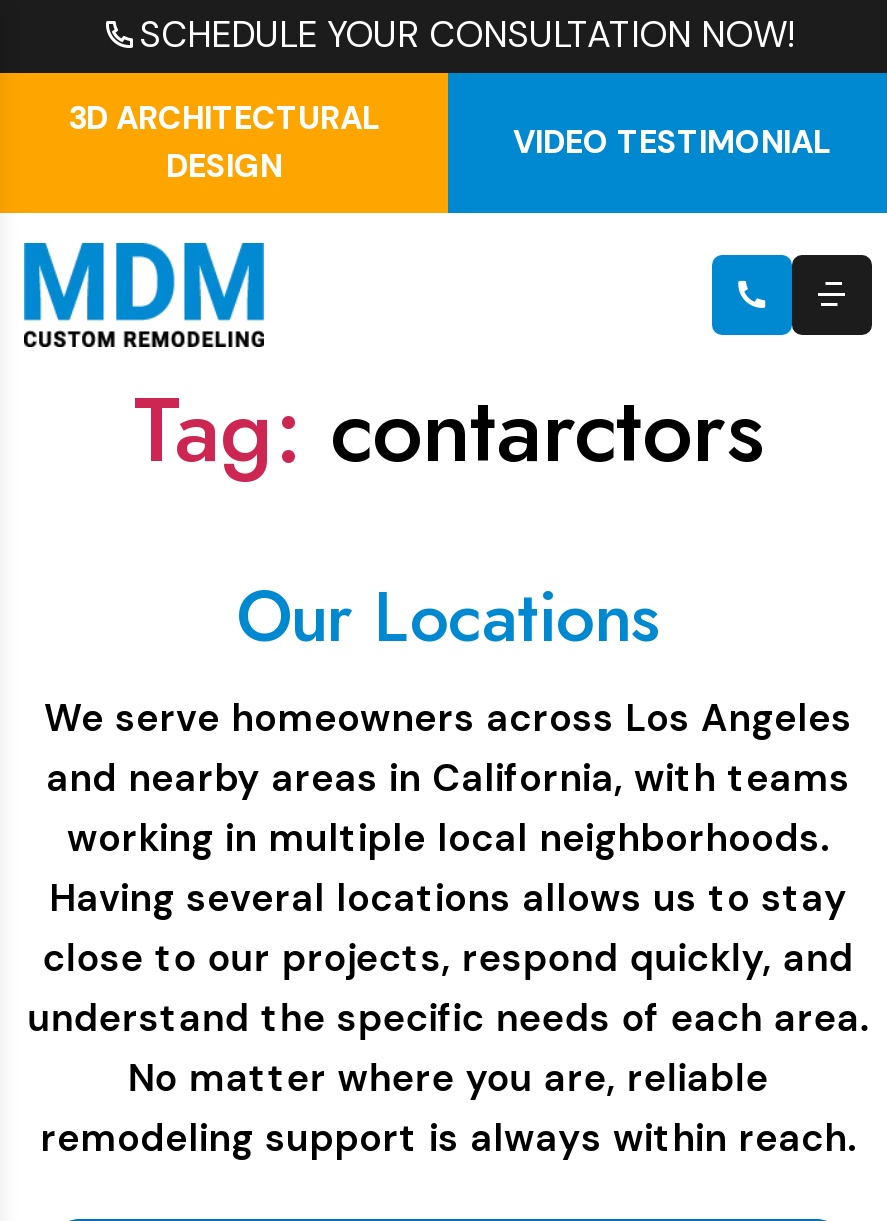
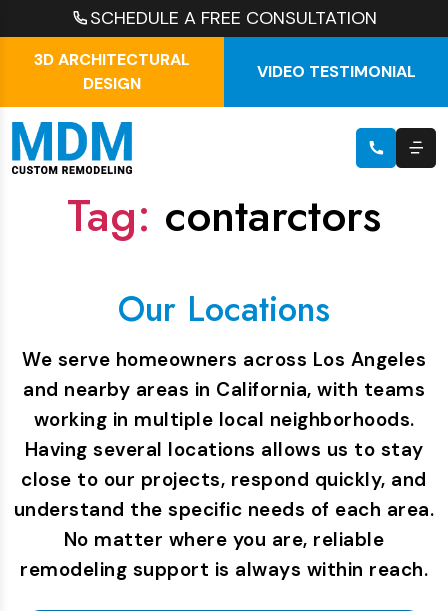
[139,11,795,59] SCHEDULE YOUR CONSULTATION NOW! -> [90,6,377,30] SCHEDULE A FREE CONSULTATION

